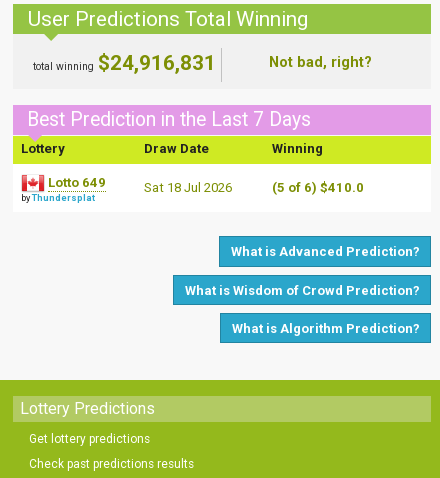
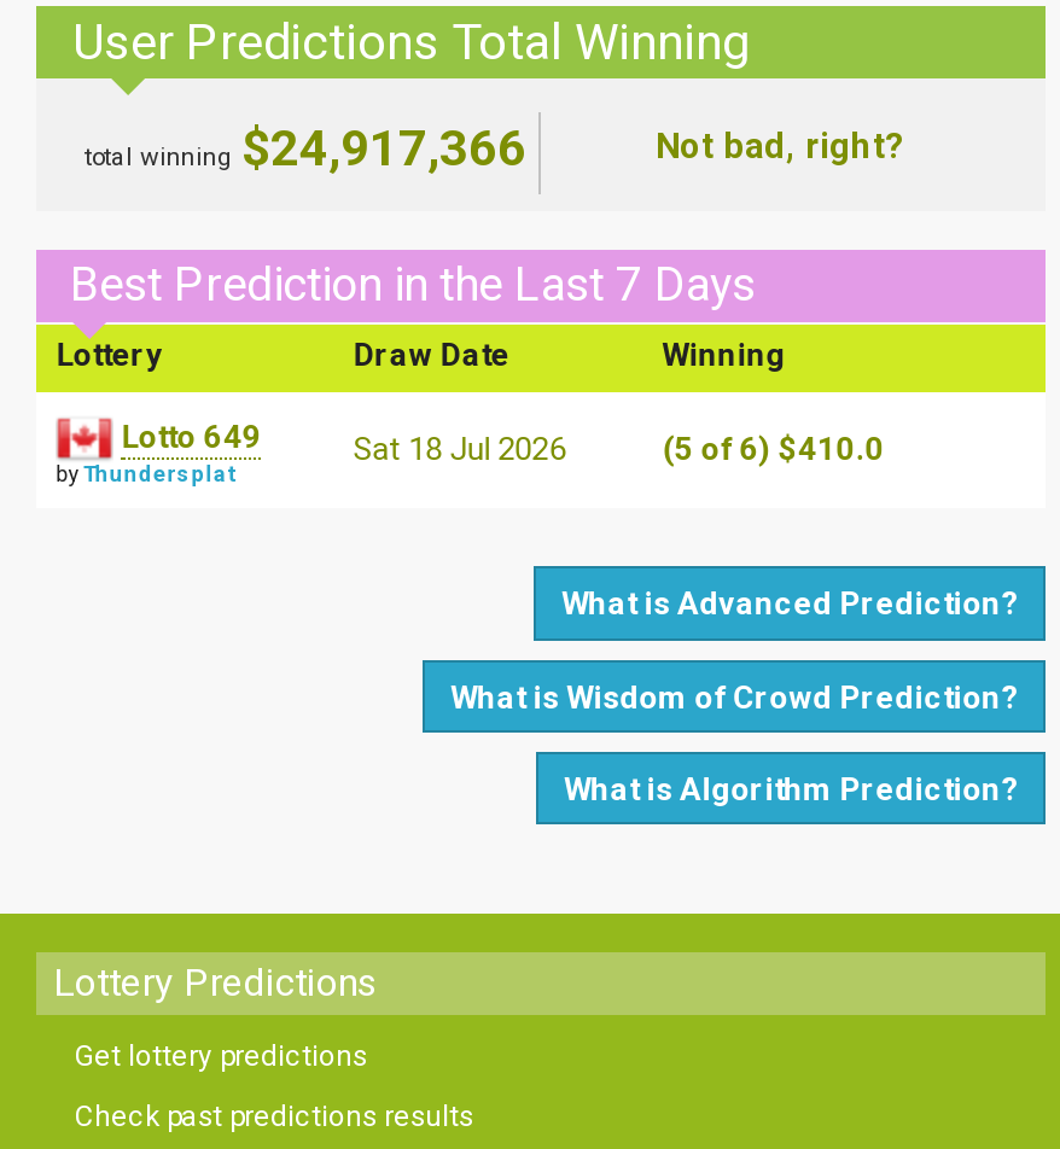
[33,51,216,75] total winning $24,916,831 -> [85,120,526,178] total winning $24,917,366

